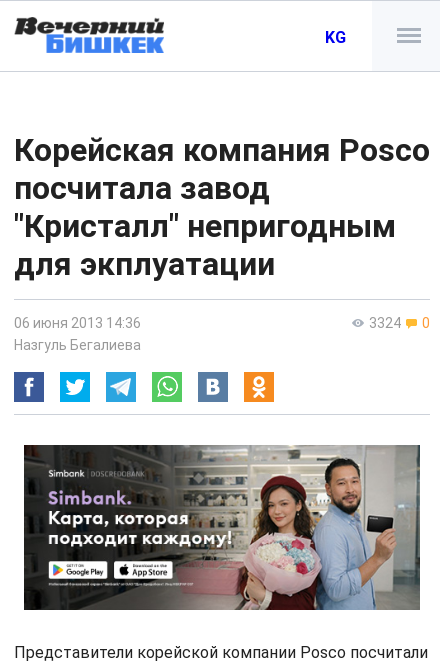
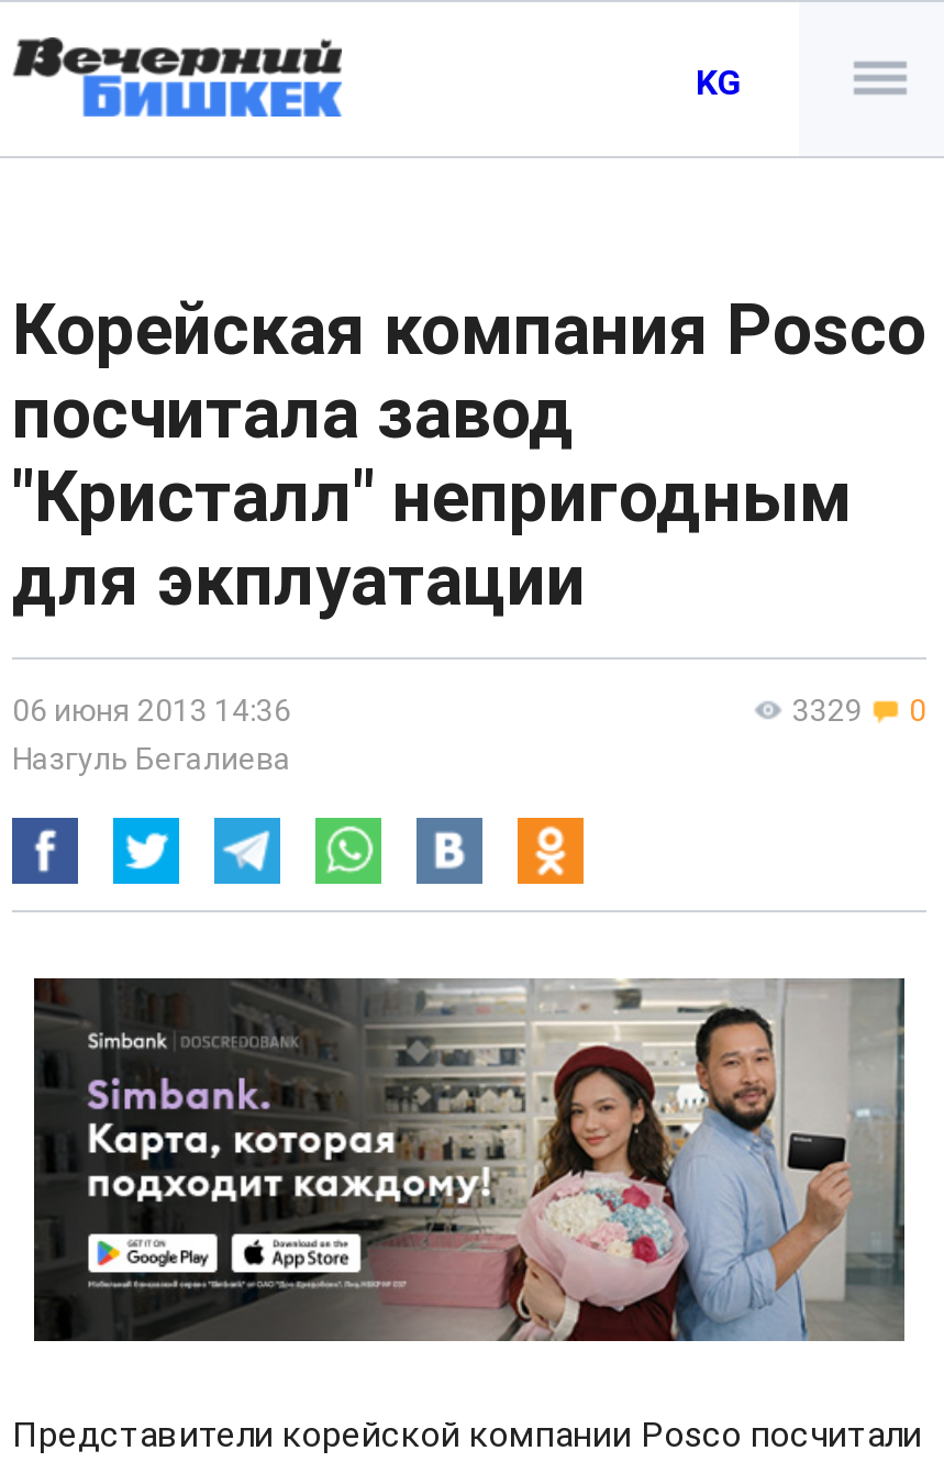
[366,315,430,331] 3324 0 -> [786,693,926,728] 3329 0

